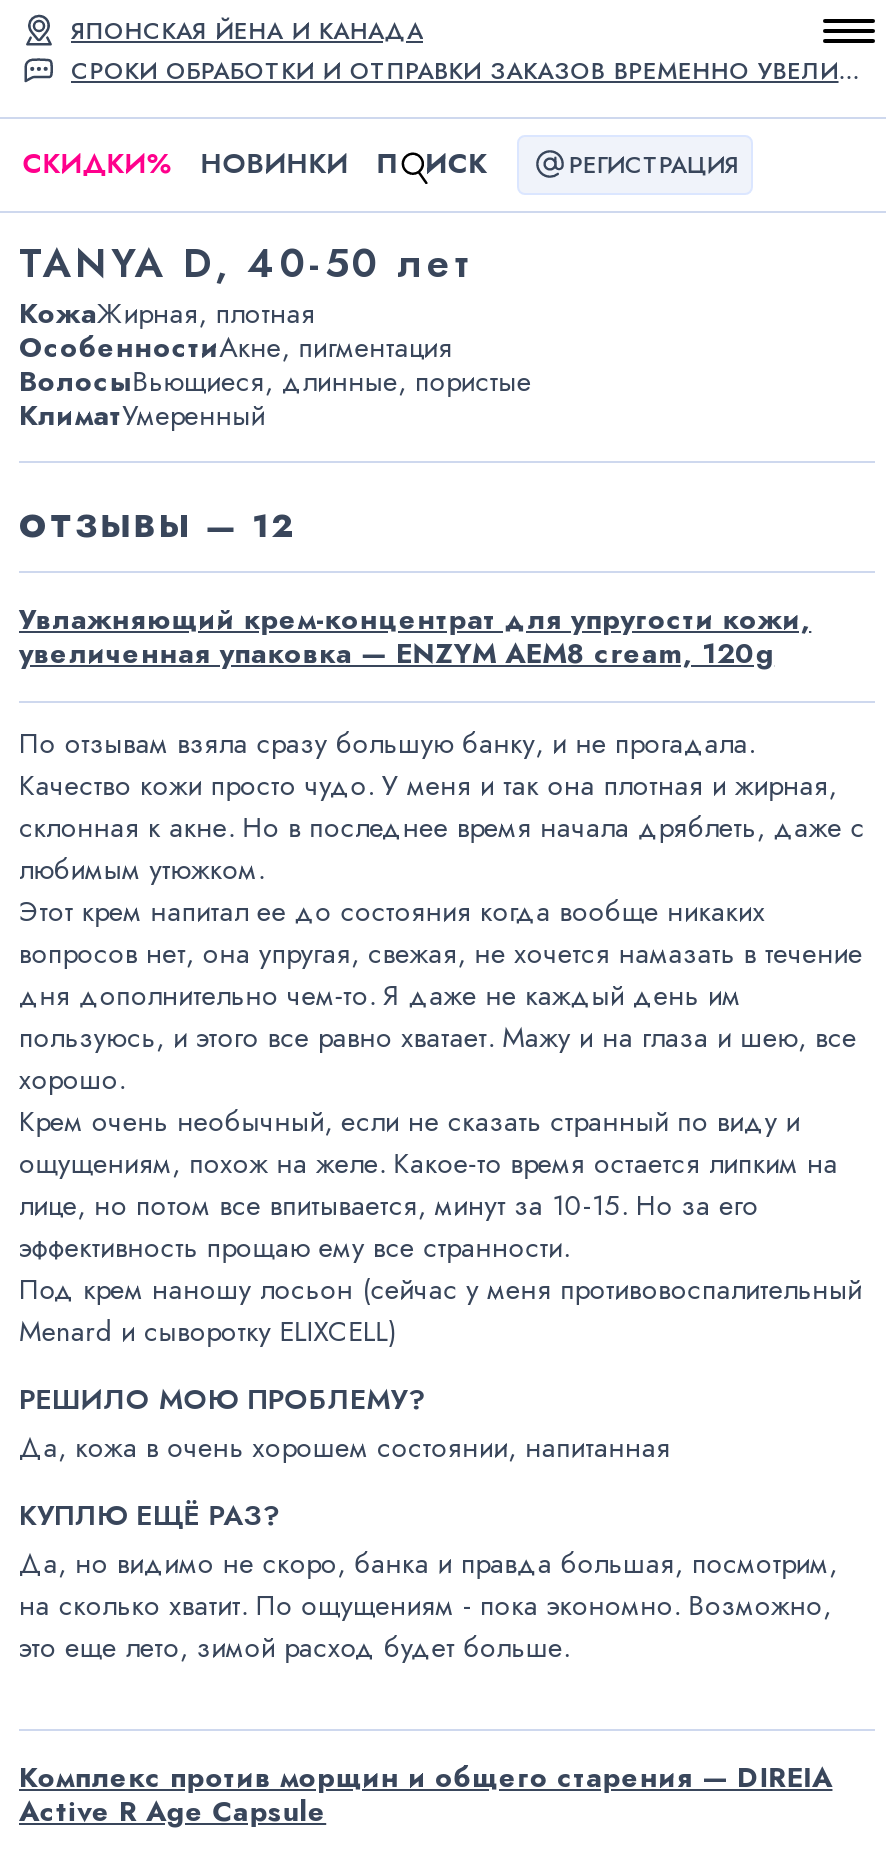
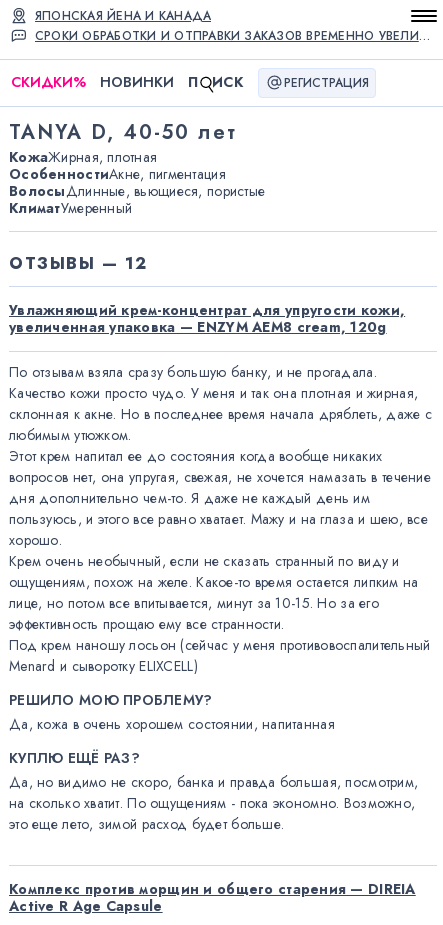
[19,361,531,401] ВолосыВьющиеся, длинные, пористые -> [9,181,265,201] ВолосыДлинные, вьющиеся, пористые

